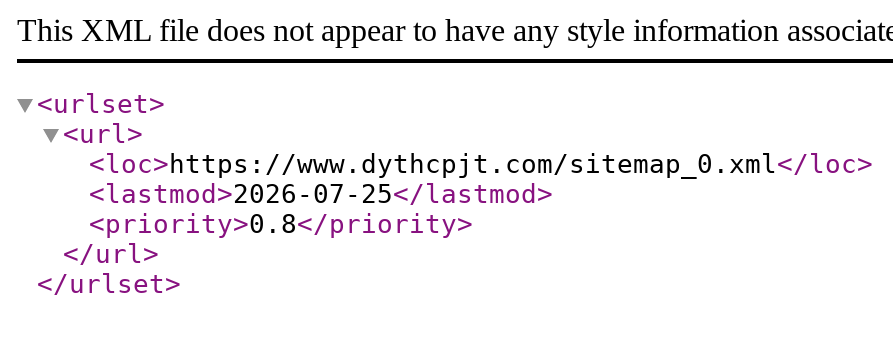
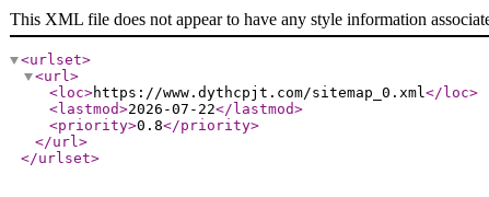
[89,179,553,209] <lastmod>2026-07-25</lastmod> -> [49,101,303,117] <lastmod>2026-07-22</lastmod>

